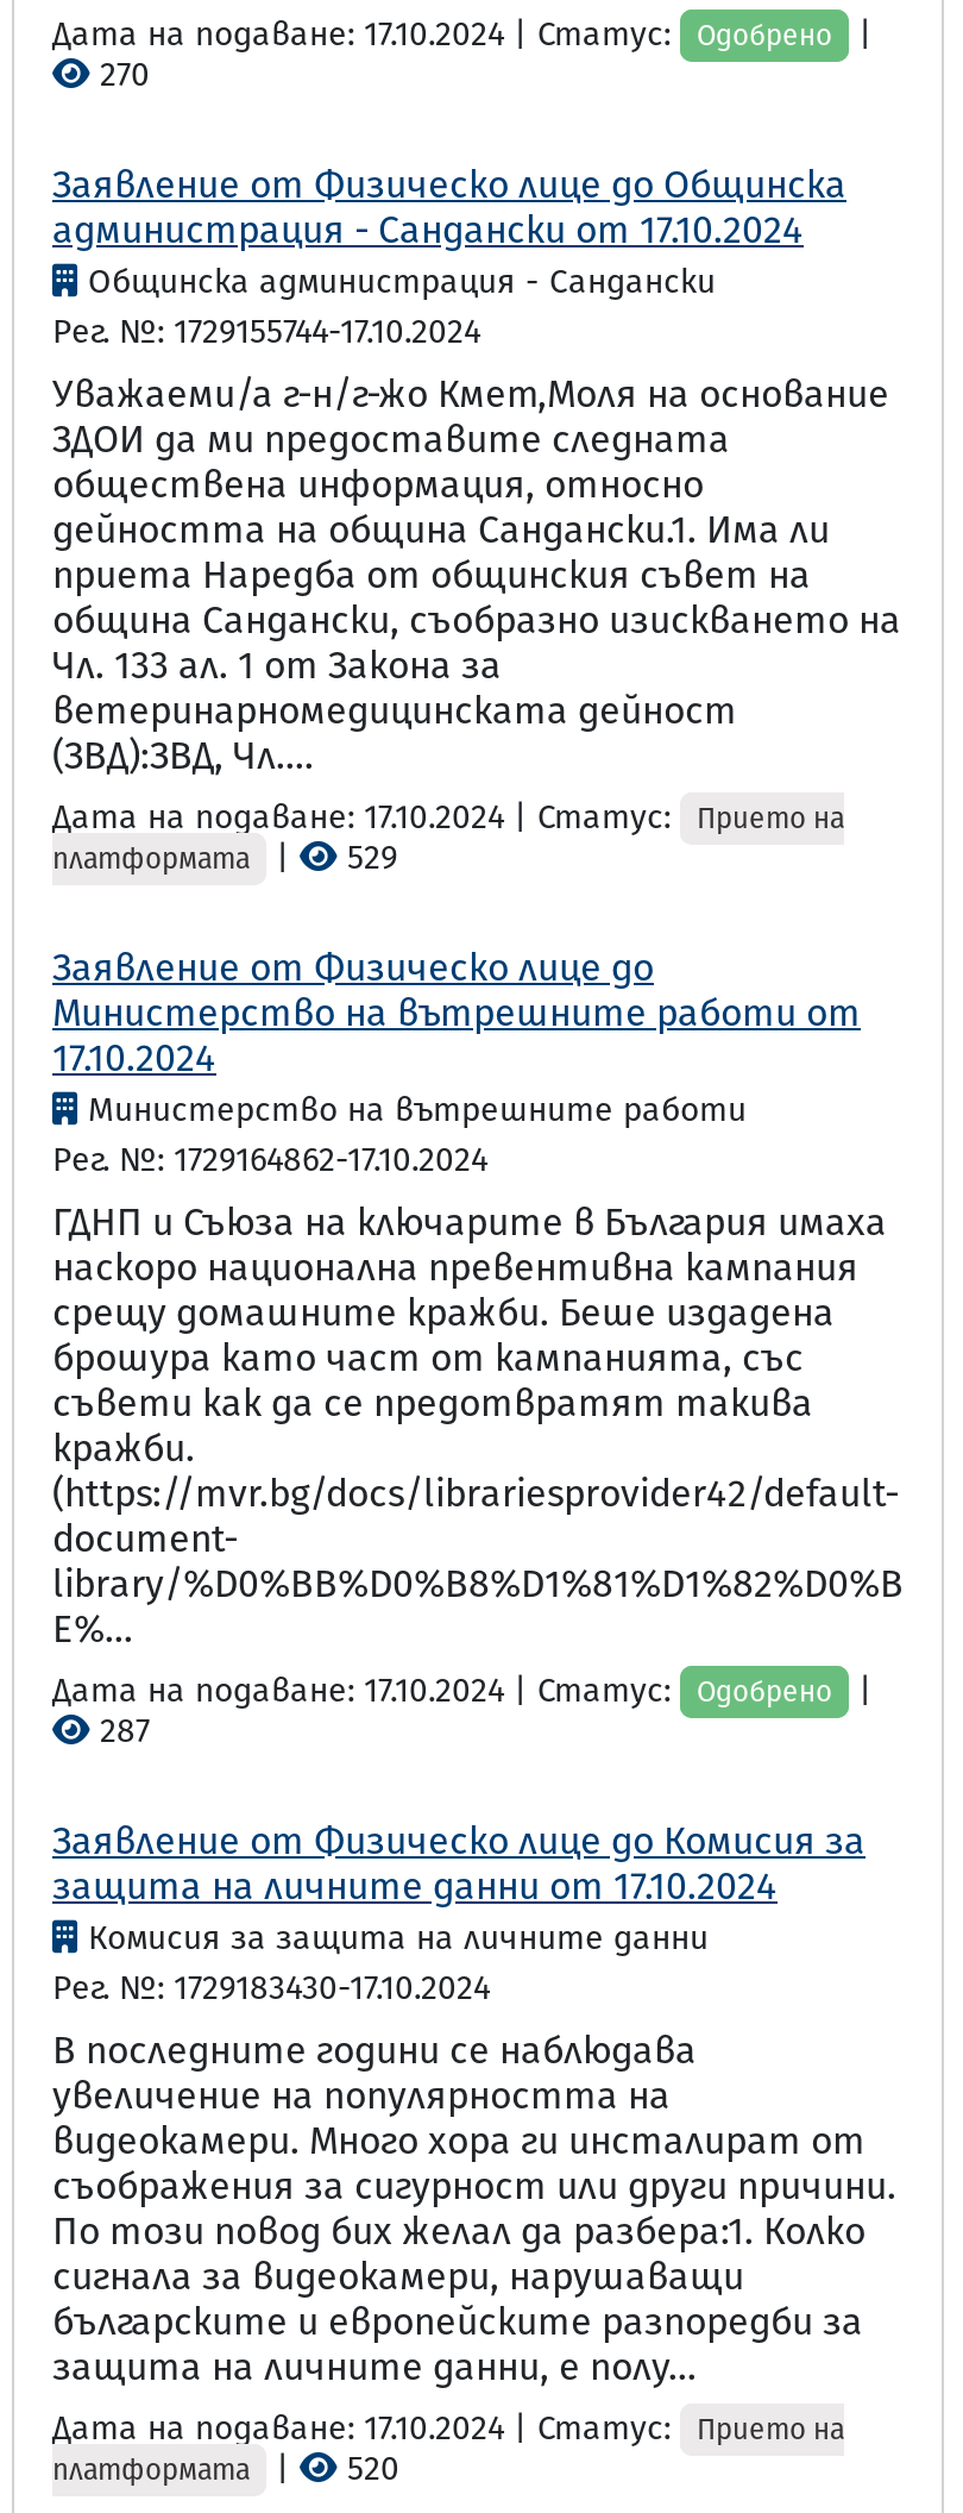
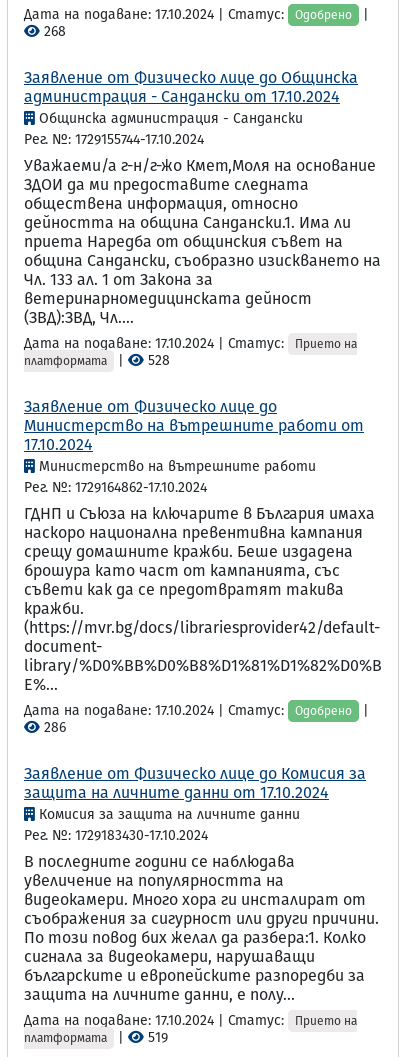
[100,55,150,95] 270 -> [44,23,66,40] 268
[347,838,397,878] 529 -> [148,352,170,369] 528
[100,1711,150,1751] 287 -> [44,719,66,736] 286
[347,2449,399,2489] 520 -> [148,1029,168,1046] 519

